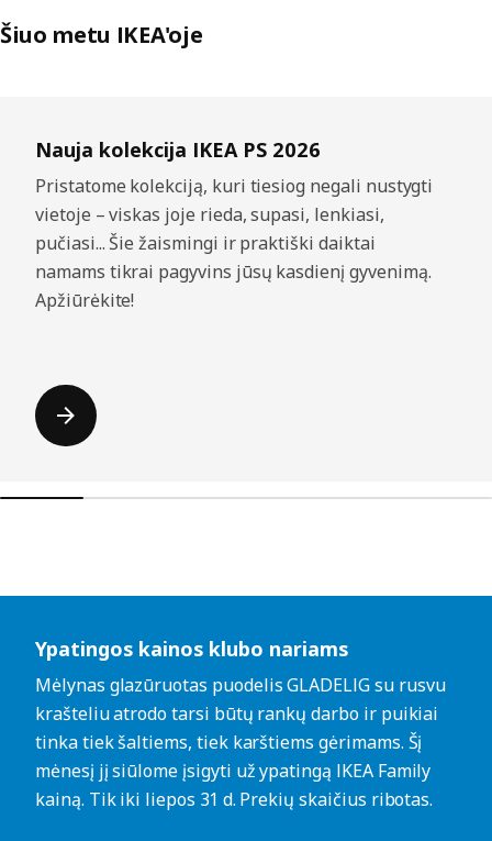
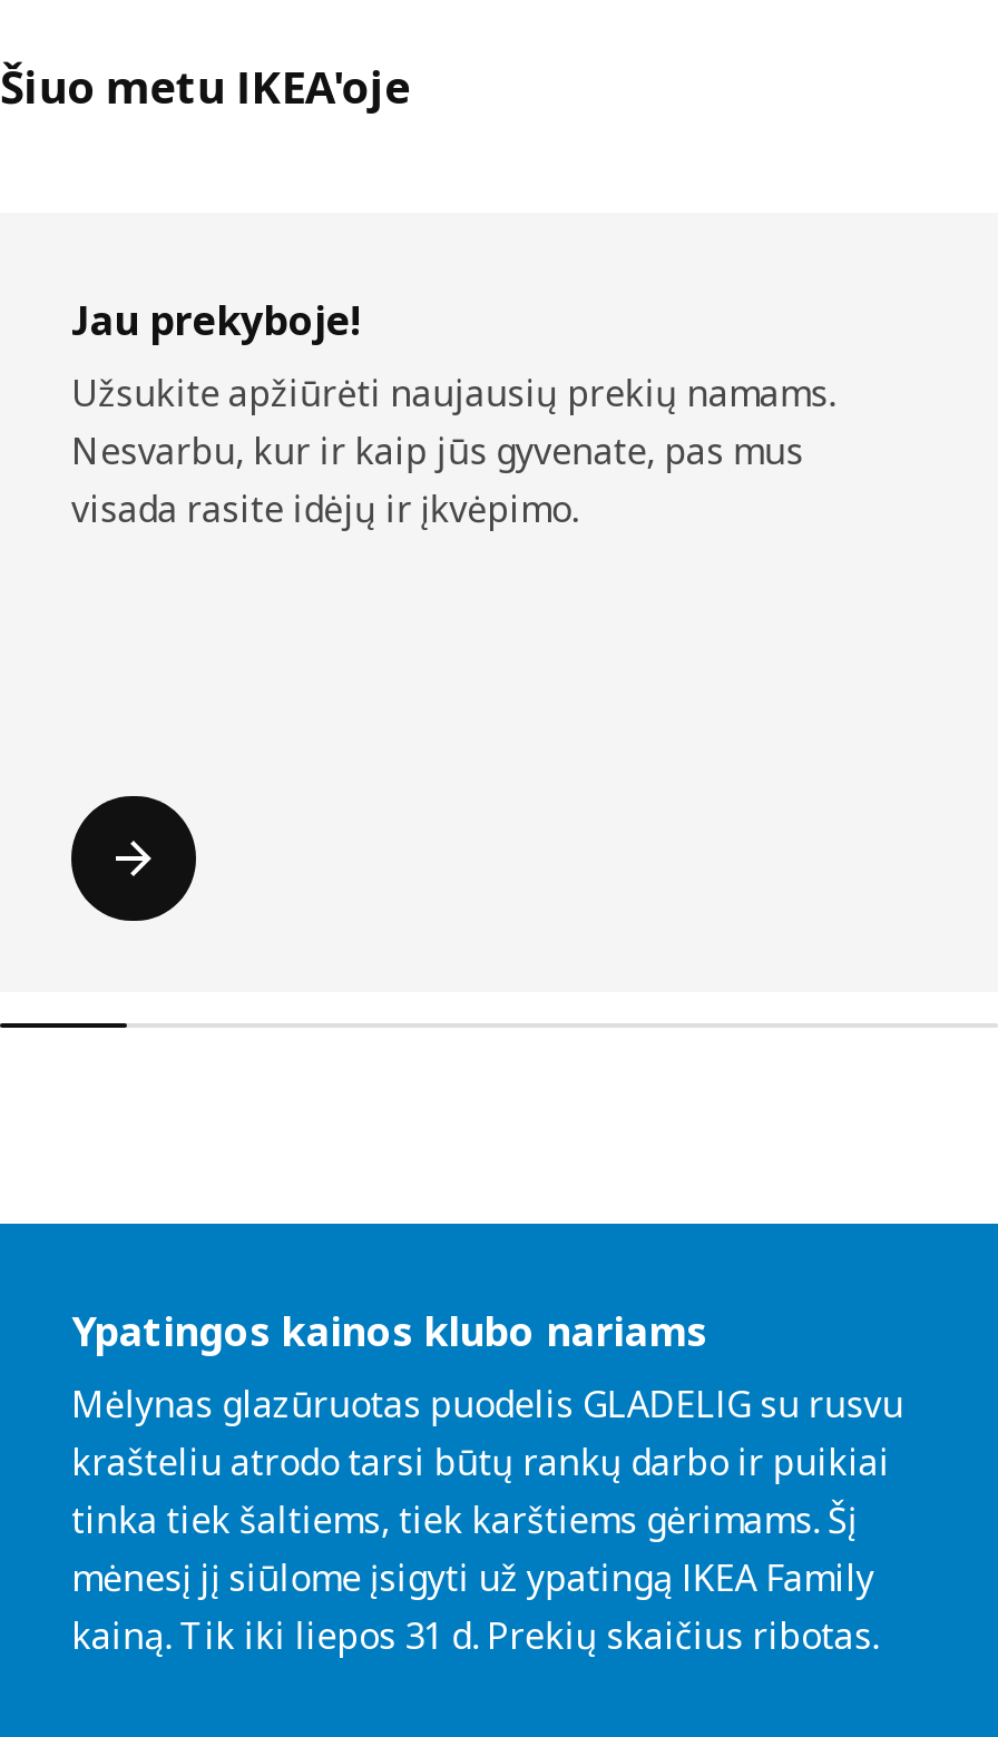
[35,136,433,312] Nauja kolekcija IKEA PS 2026 | Pristatome kolekciją, kuri tiesiog negali nustygti | vietoje – viskas joje rieda, supasi, lenkiasi, | pučiasi... Šie žaismingi ir praktiški daiktai | namams tikrai pagyvins jūsų kasdienį gyvenimą. | Apžiūrėkite! -> [71,293,835,533] Jau prekyboje! | Užsukite apžiūrėti naujausių prekių namams. | Nesvarbu, kur ir kaip jūs gyvenate, pas mus | visada rasite idėjų ir įkvėpimo.

